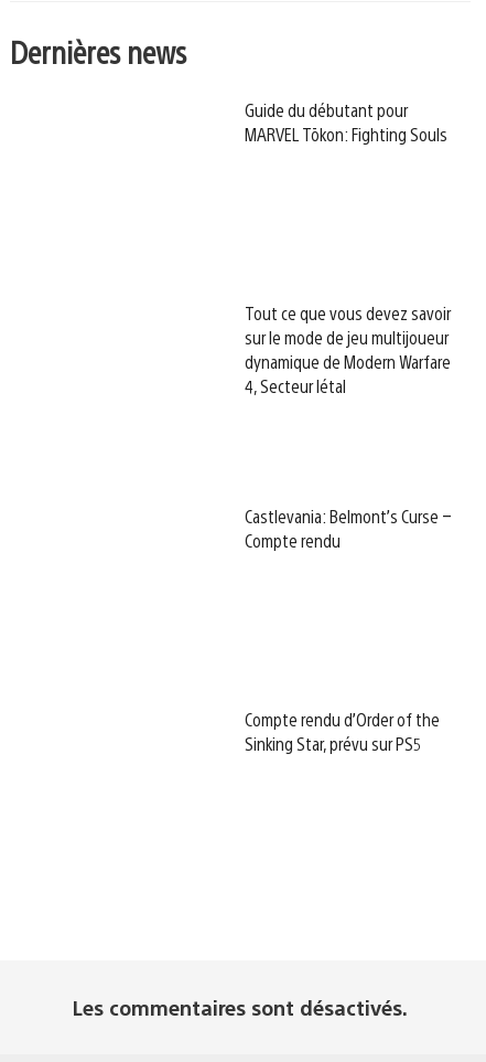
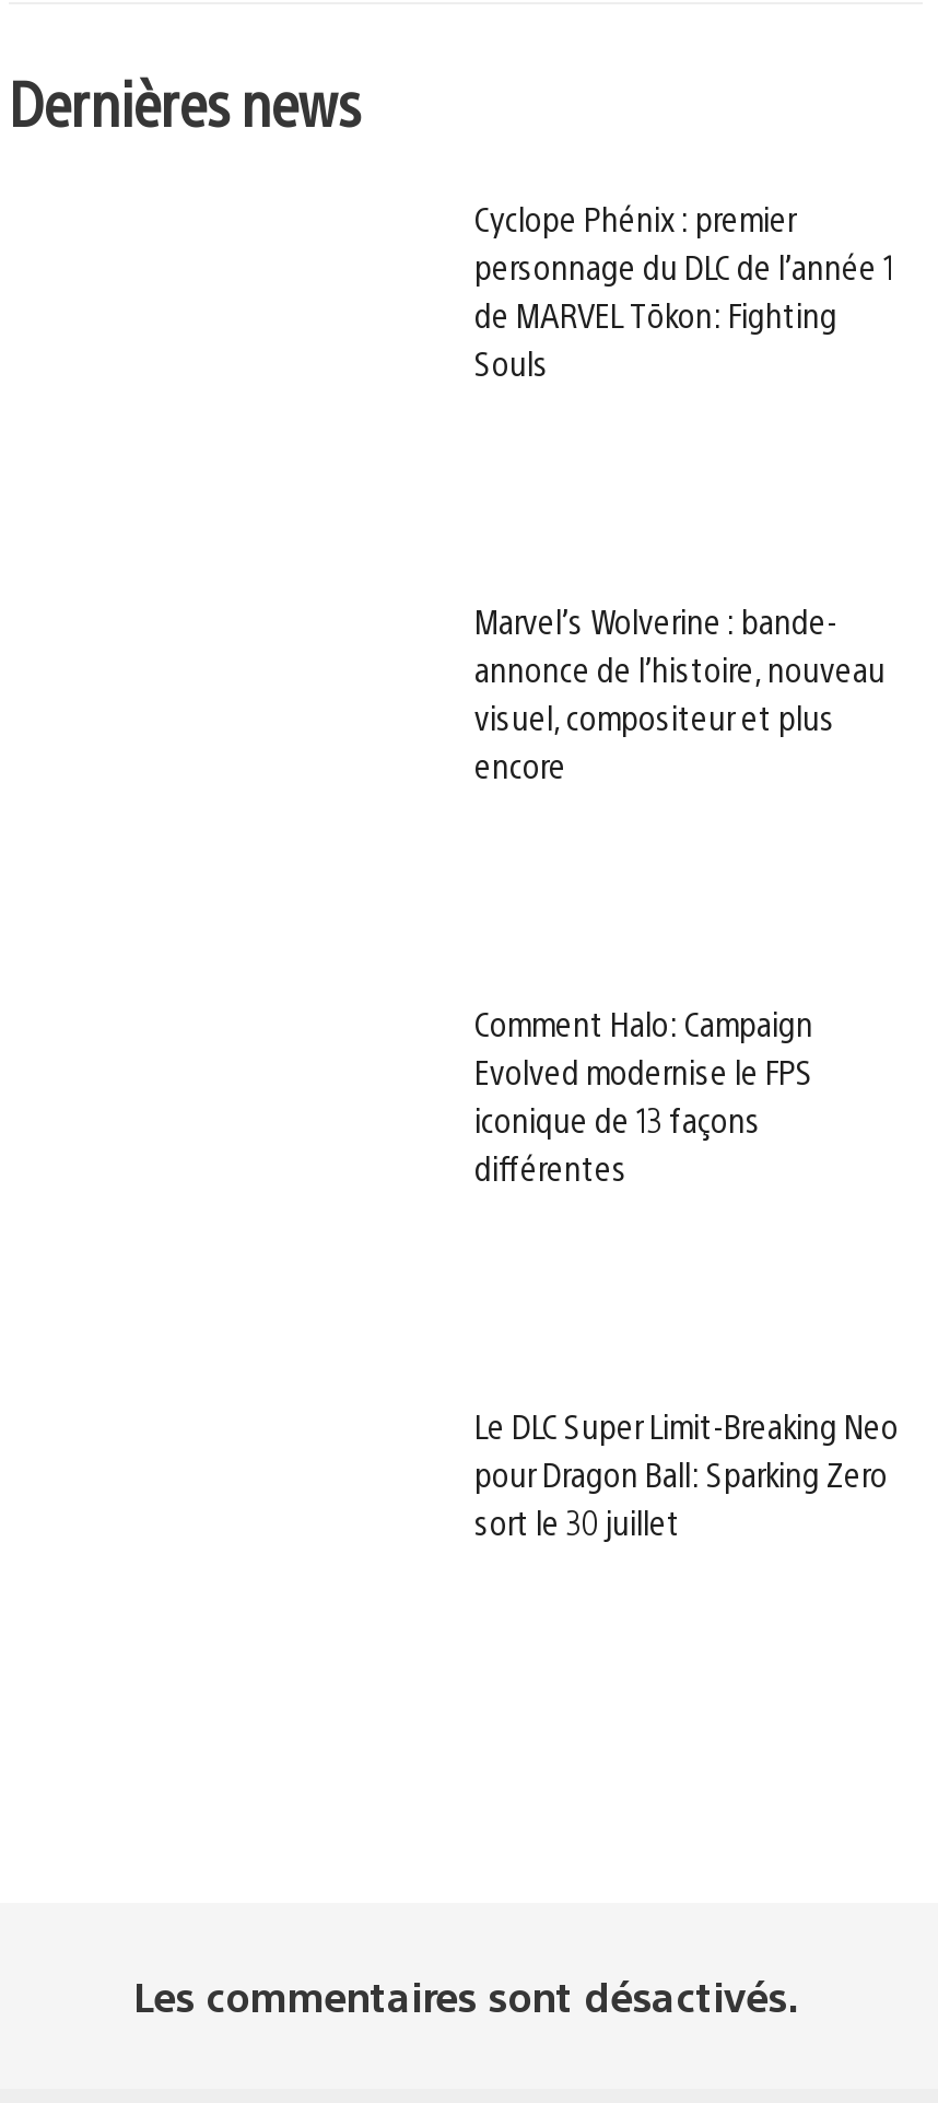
[245,98,447,146] Guide du débutant pour | MARVEL Tōkon: Fighting Souls -> [474,194,894,385] Cyclope Phénix : premier | personnage du DLC de l’année 1 | de MARVEL Tōkon: Fighting | Souls
[245,301,451,397] Tout ce que vous devez savoir | sur le mode de jeu multijoueur | dynamique de Modern Warfare | 4, Secteur létal -> [474,597,886,787] Marvel’s Wolverine : bande- | annonce de l’histoire, nouveau | visuel, compositeur et plus | encore
[245,504,452,552] Castlevania: Belmont’s Curse – | Compte rendu -> [474,999,813,1189] Comment Halo: Campaign | Evolved modernise le FPS | iconique de 13 façons | différentes
[245,707,440,755] Compte rendu d’Order of the | Sinking Star, prévu sur PS5 -> [474,1402,899,1544] Le DLC Super Limit-Breaking Neo | pour Dragon Ball: Sparking Zero | sort le 30 juillet

